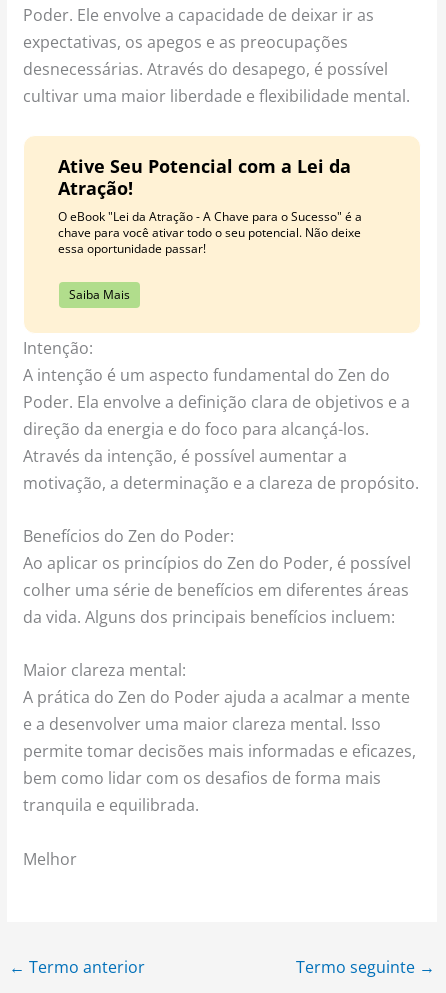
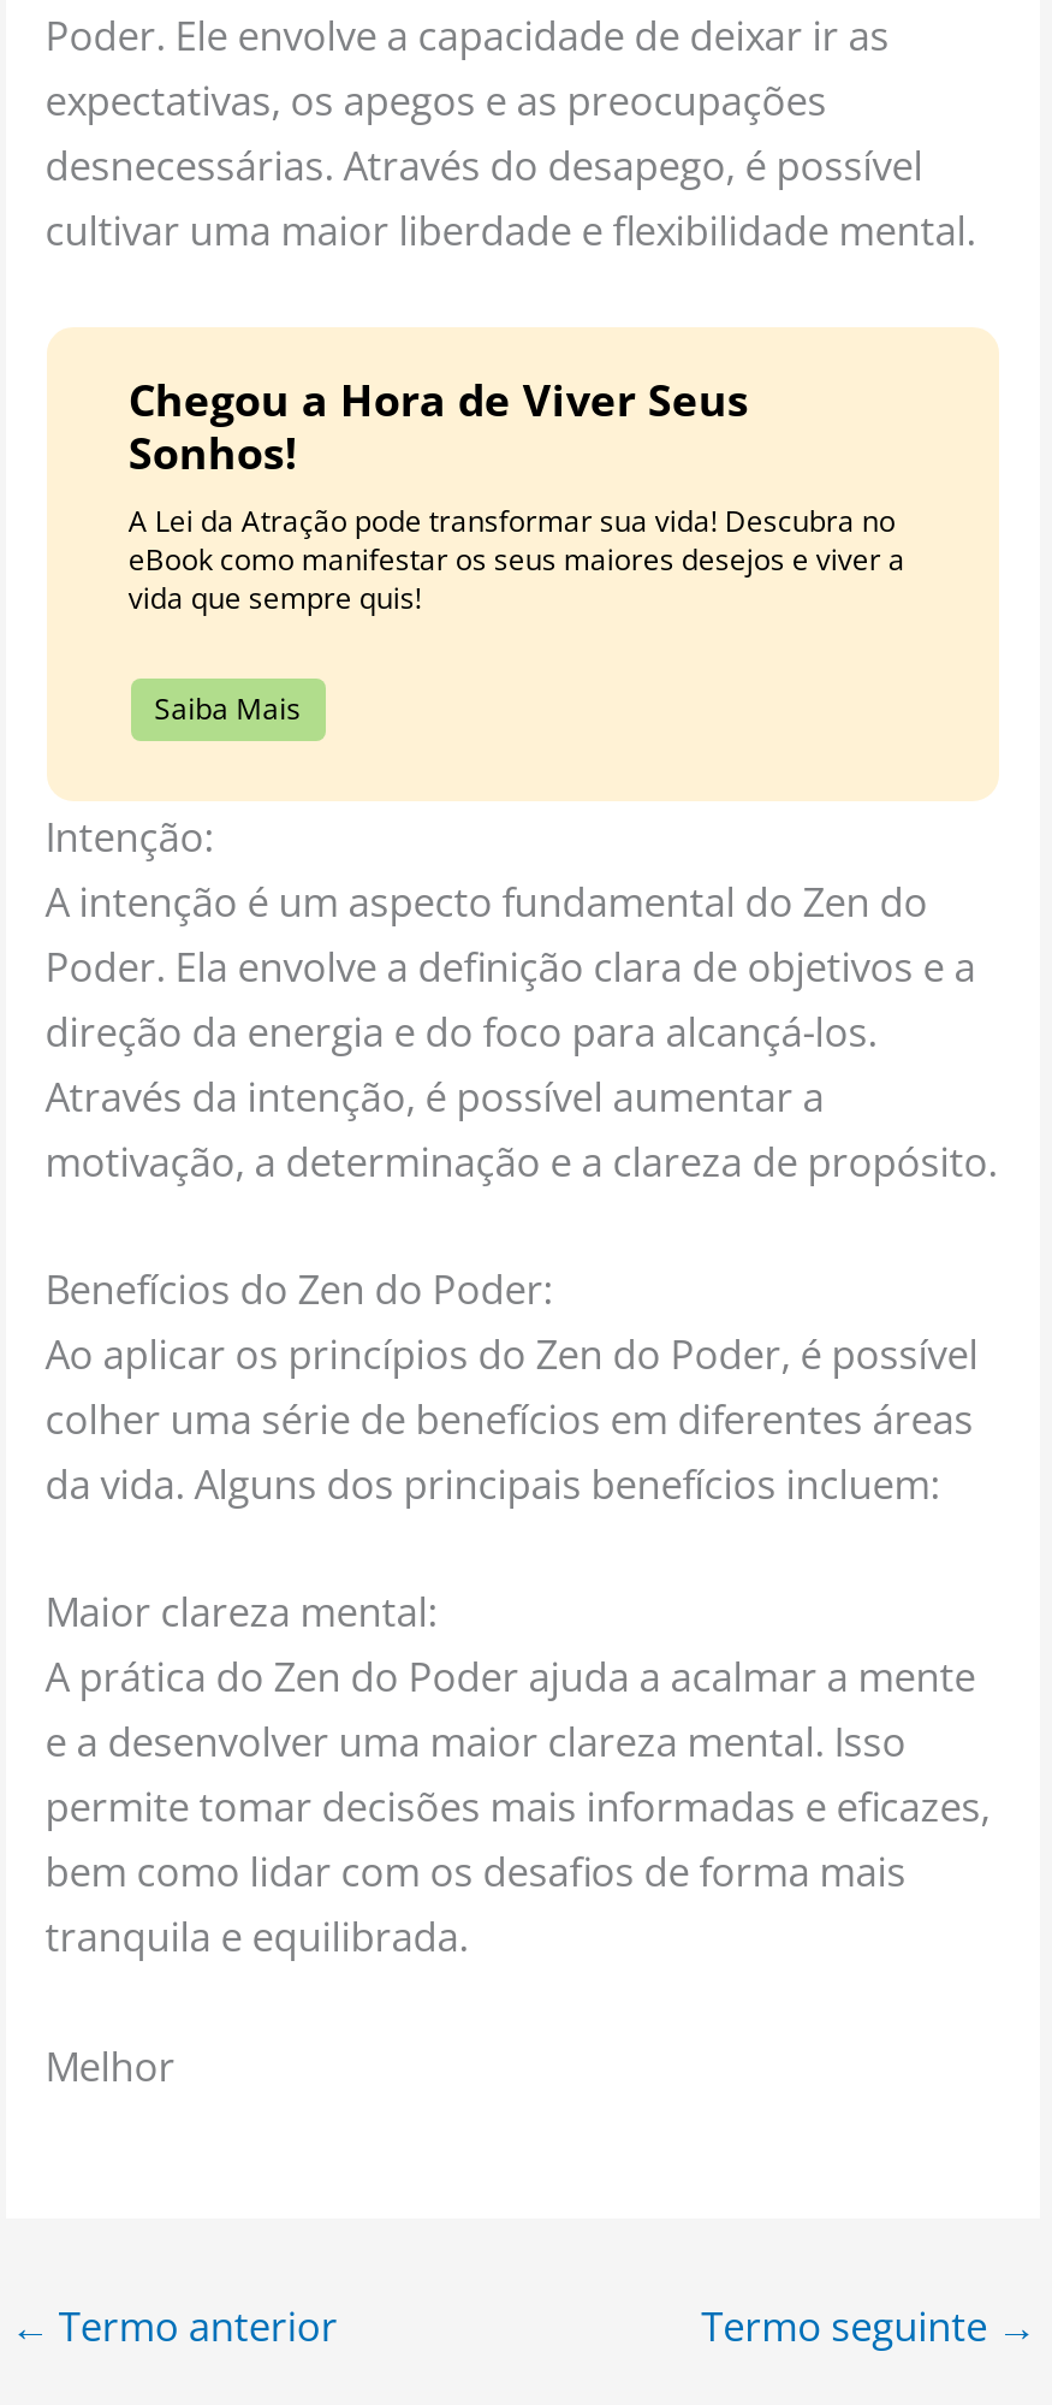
[58,154,362,257] Ative Seu Potencial com a Lei da | Atração! | O eBook "Lei da Atração - A Chave para o Sucesso" é a | chave para você ativar todo o seu potencial. Não deixe | essa oportunidade passar! -> [128,372,905,620] Chegou a Hora de Viver Seus | Sonhos! | A Lei da Atração pode transformar sua vida! Descubra no | eBook como manifestar os seus maiores desejos e viver a | vida que sempre quis!

